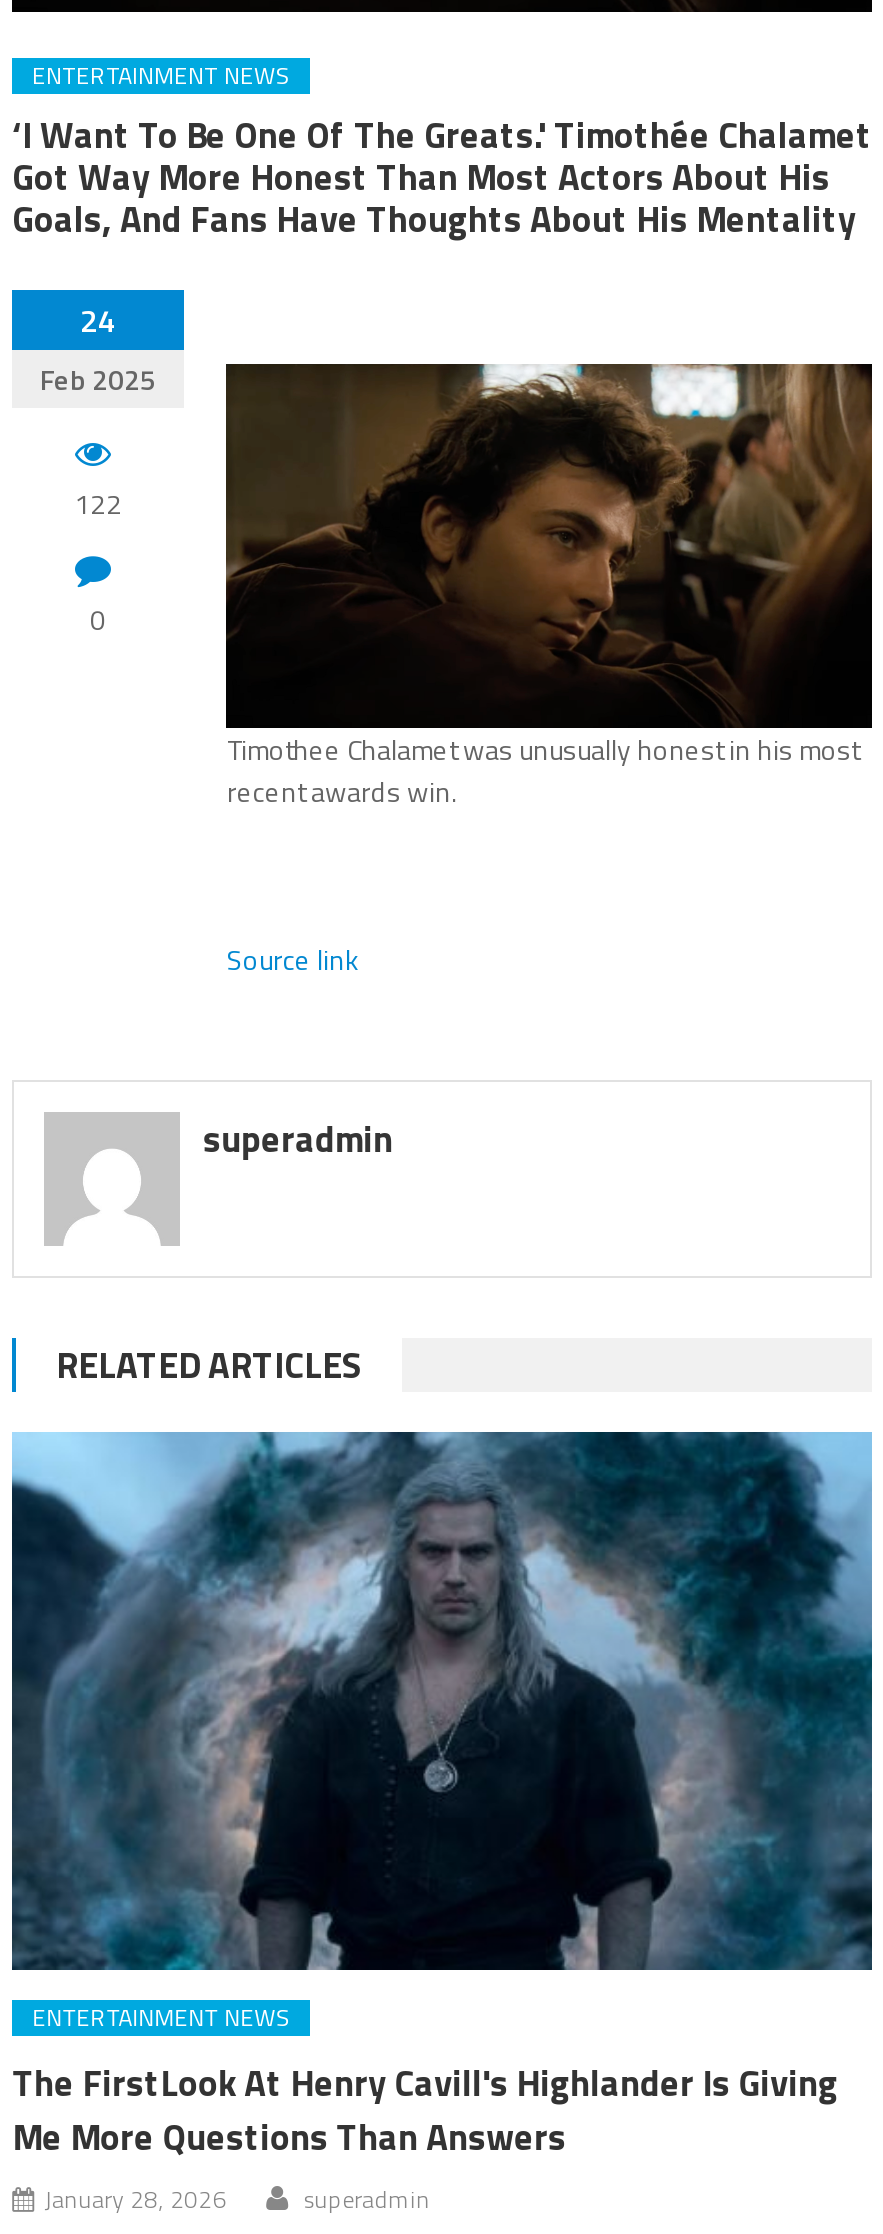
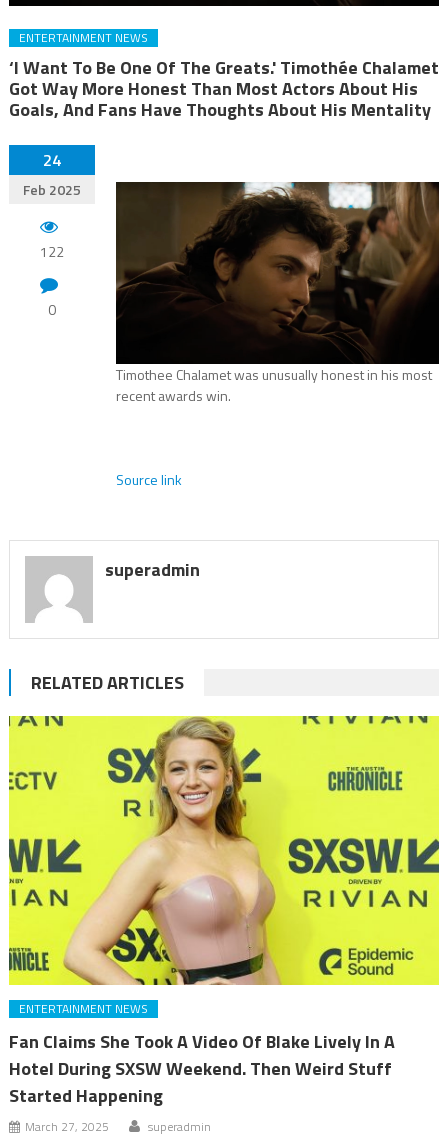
[10,1430,874,1972] [image] -> [8,715,440,986] [image]
[12,2056,838,2218] The FirstLook At Henry Cavill's Highlander Is Giving | Me More Questions Than Answers | January 28, 2026 -> [9,1028,395,1136] Fan Claims She Took A Video Of Blake Lively In A | Hotel During SXSW Weekend. Then Weird Stuff | Started Happening | March 27, 2025

